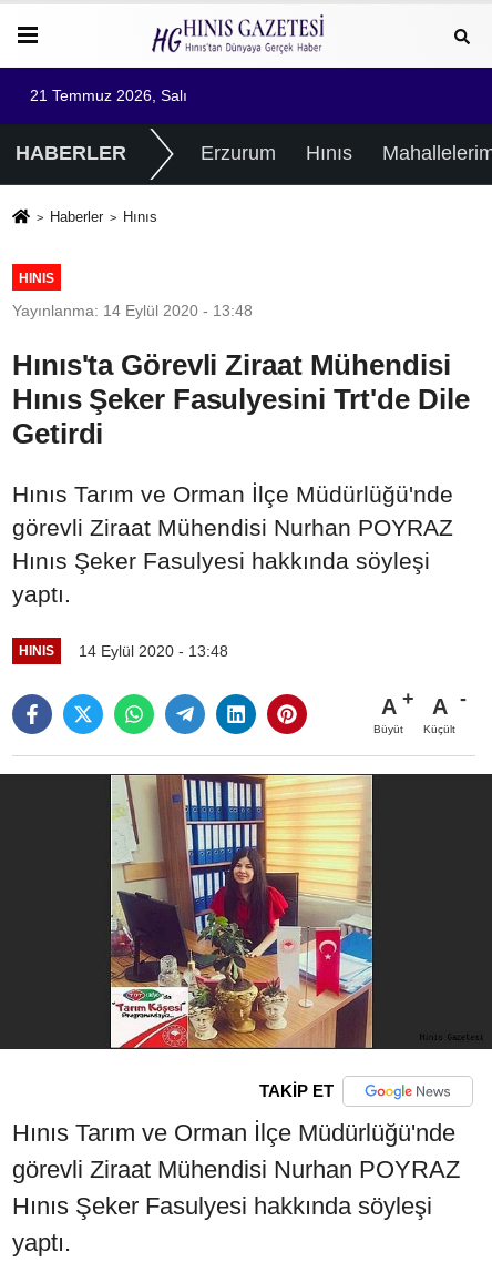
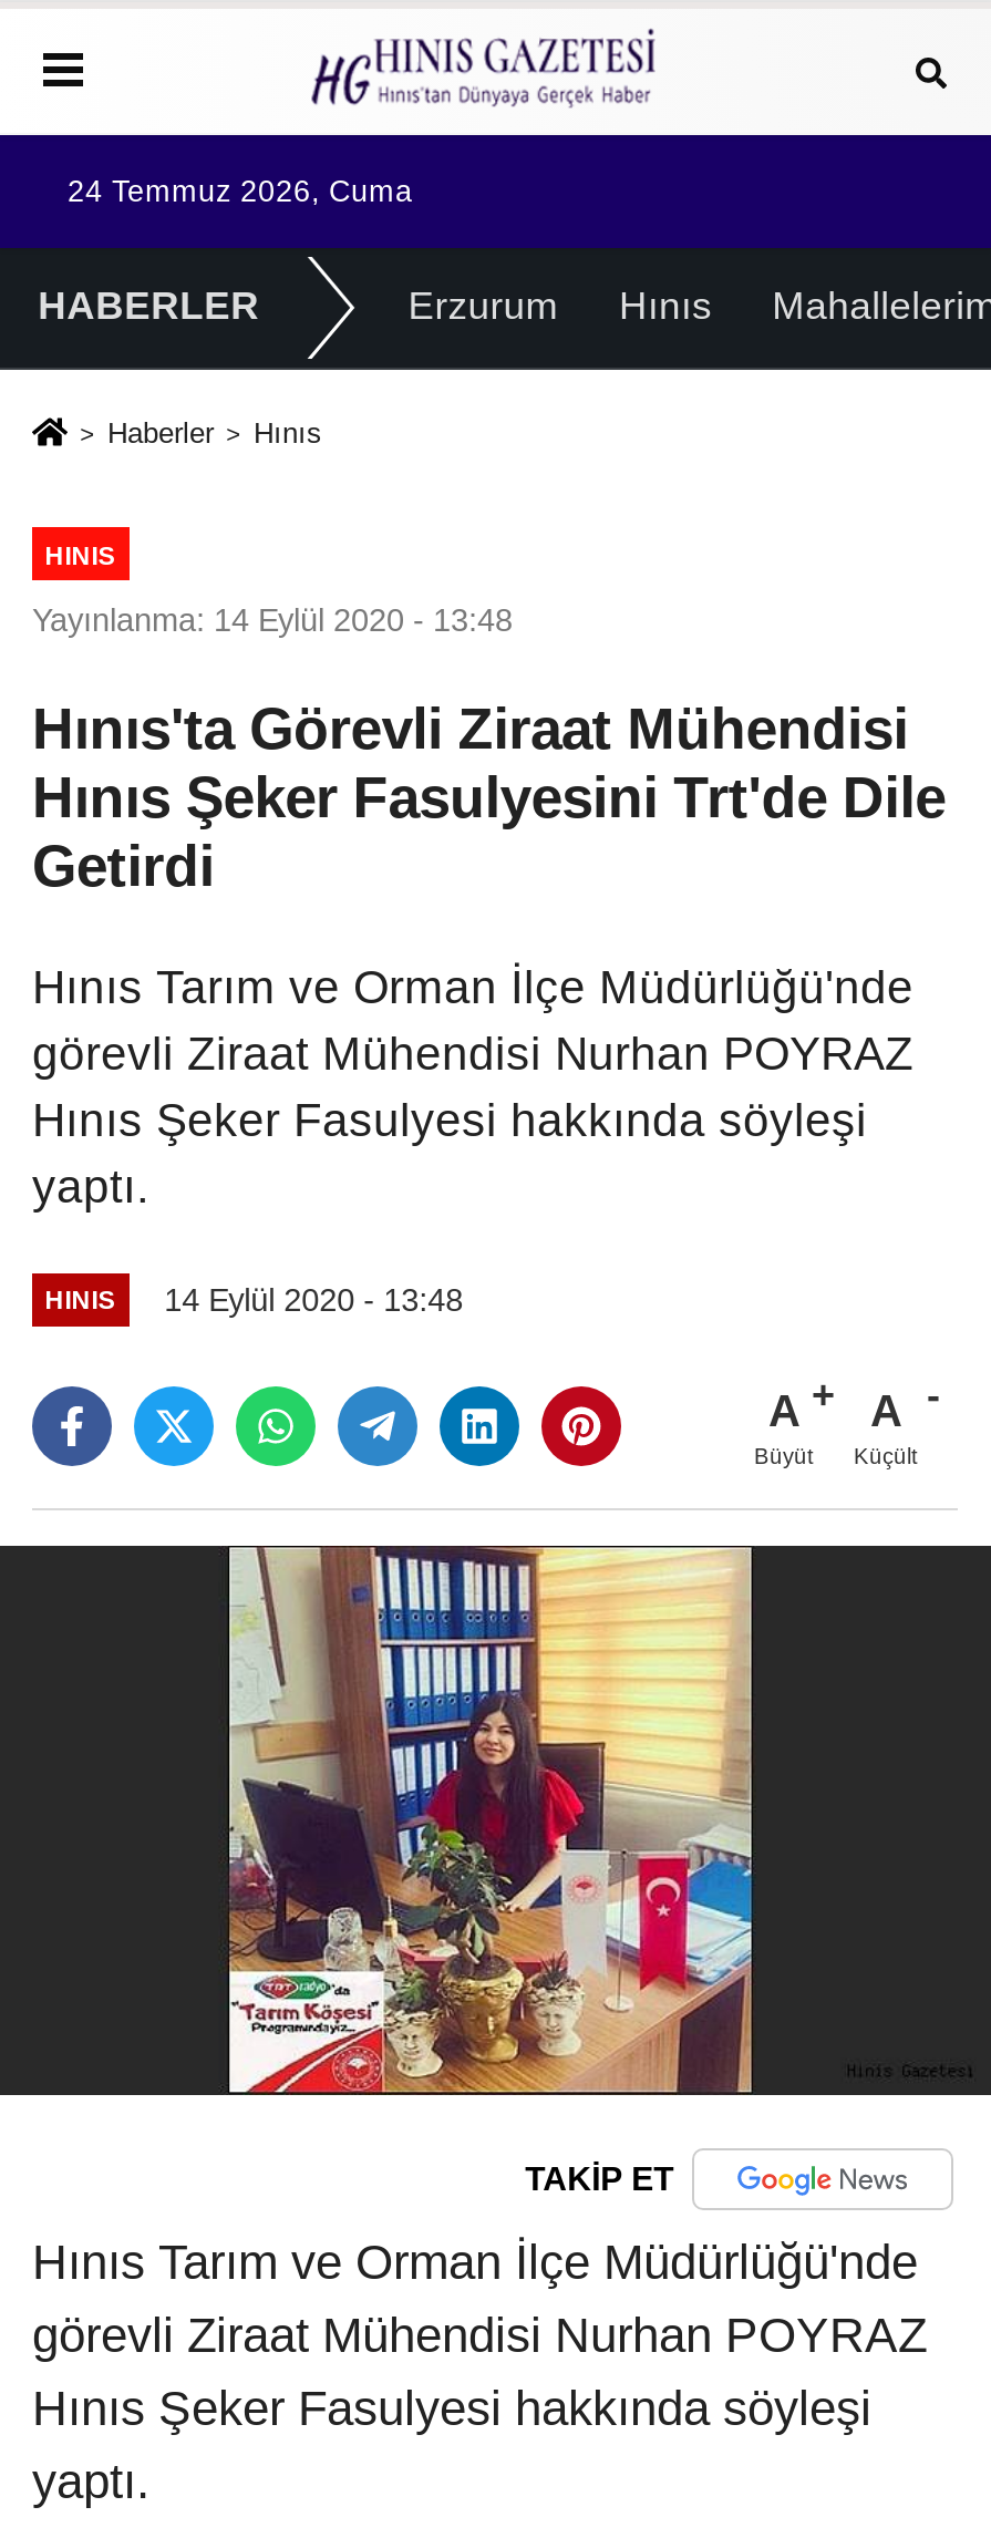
[30,88,187,104] 21 Temmuz 2026, Salı -> [68,175,413,208] 24 Temmuz 2026, Cuma

